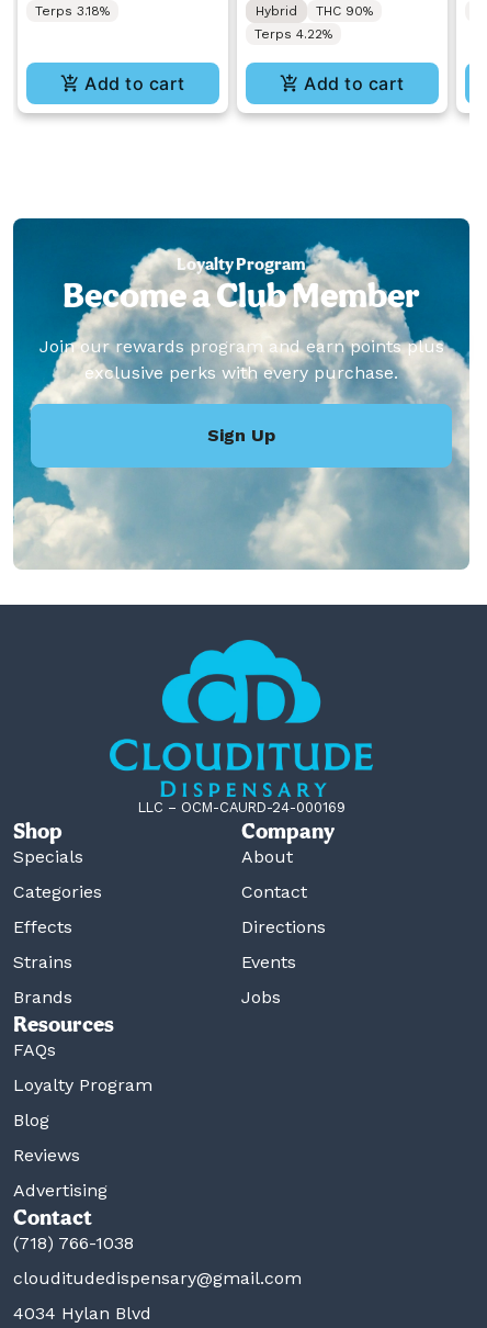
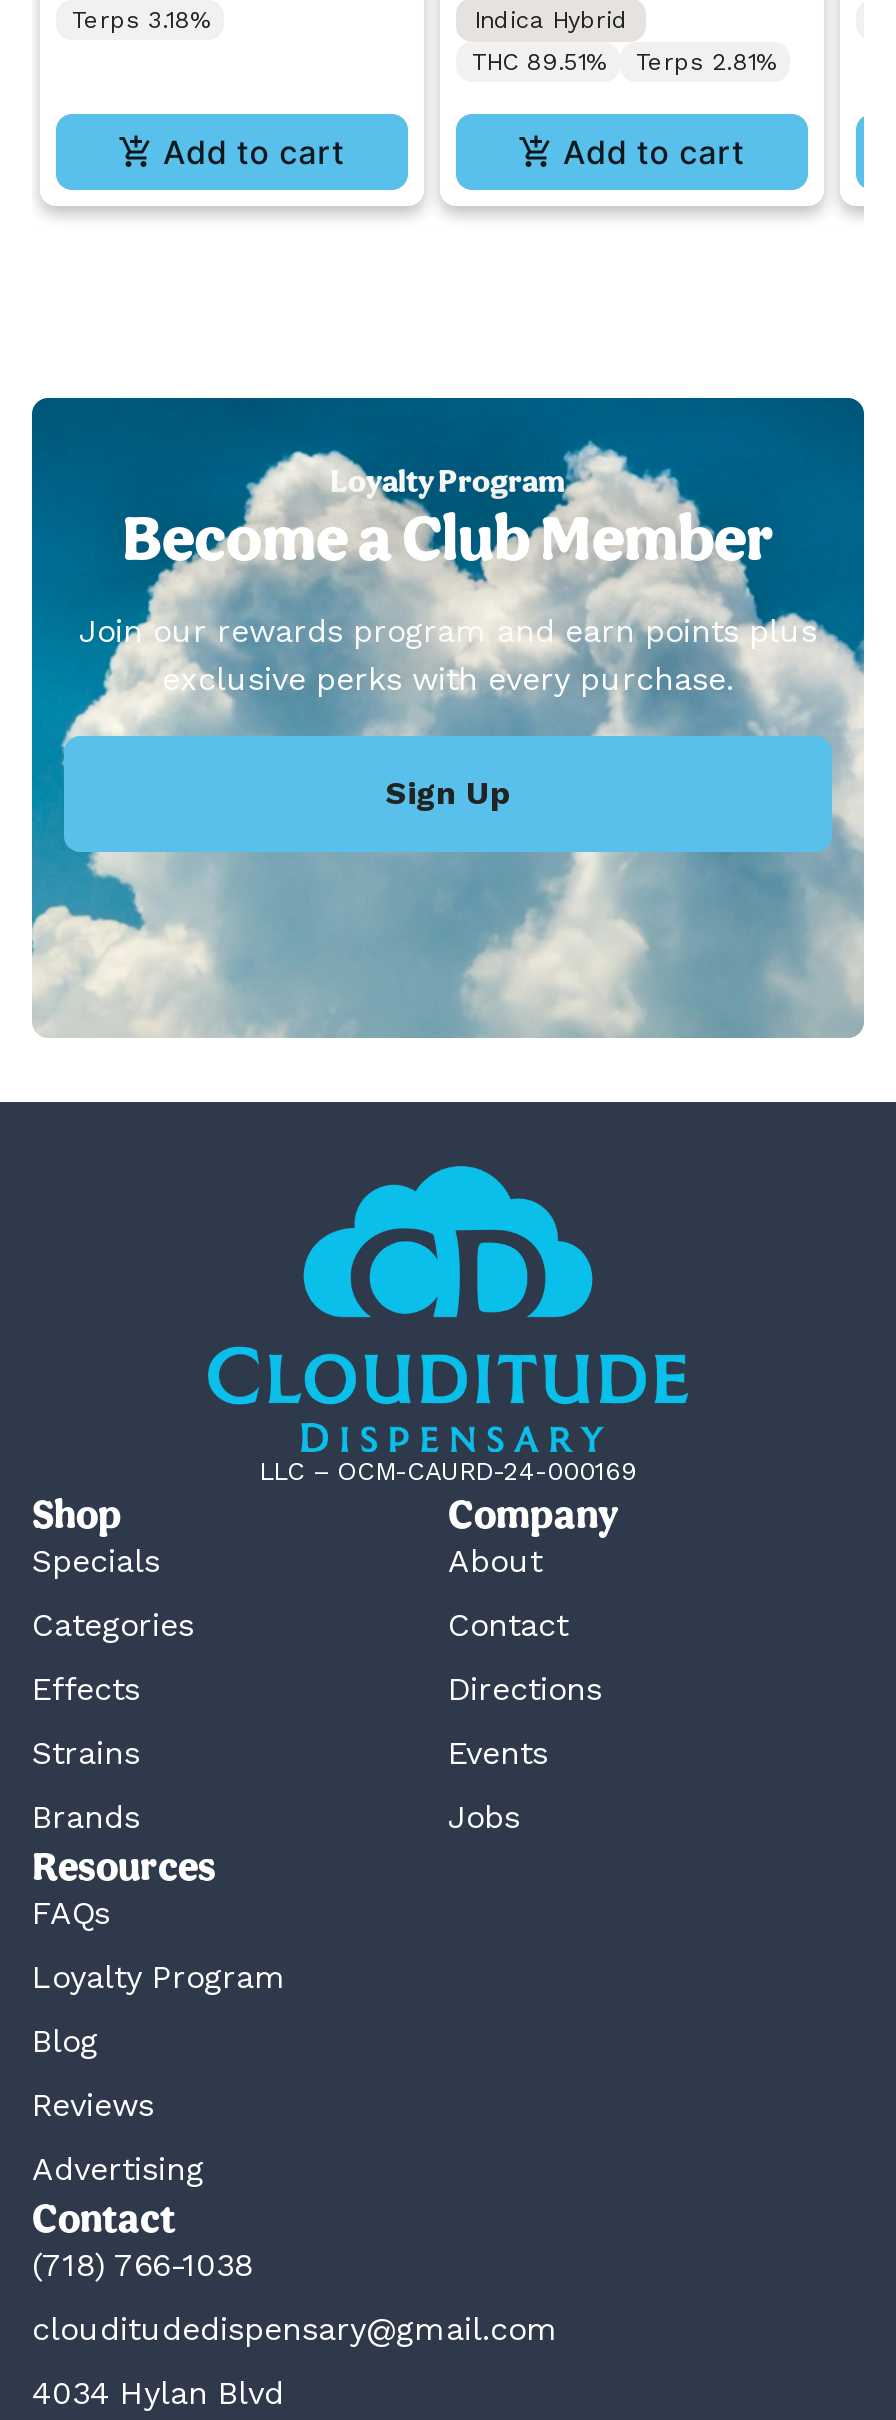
[256,4,373,19] Hybrid | THC 90% -> [474,6,628,34] Indica Hybrid
[254,27,332,42] Terps 4.22% -> [472,48,774,76] THC 89.51% | Terps 2.81%

